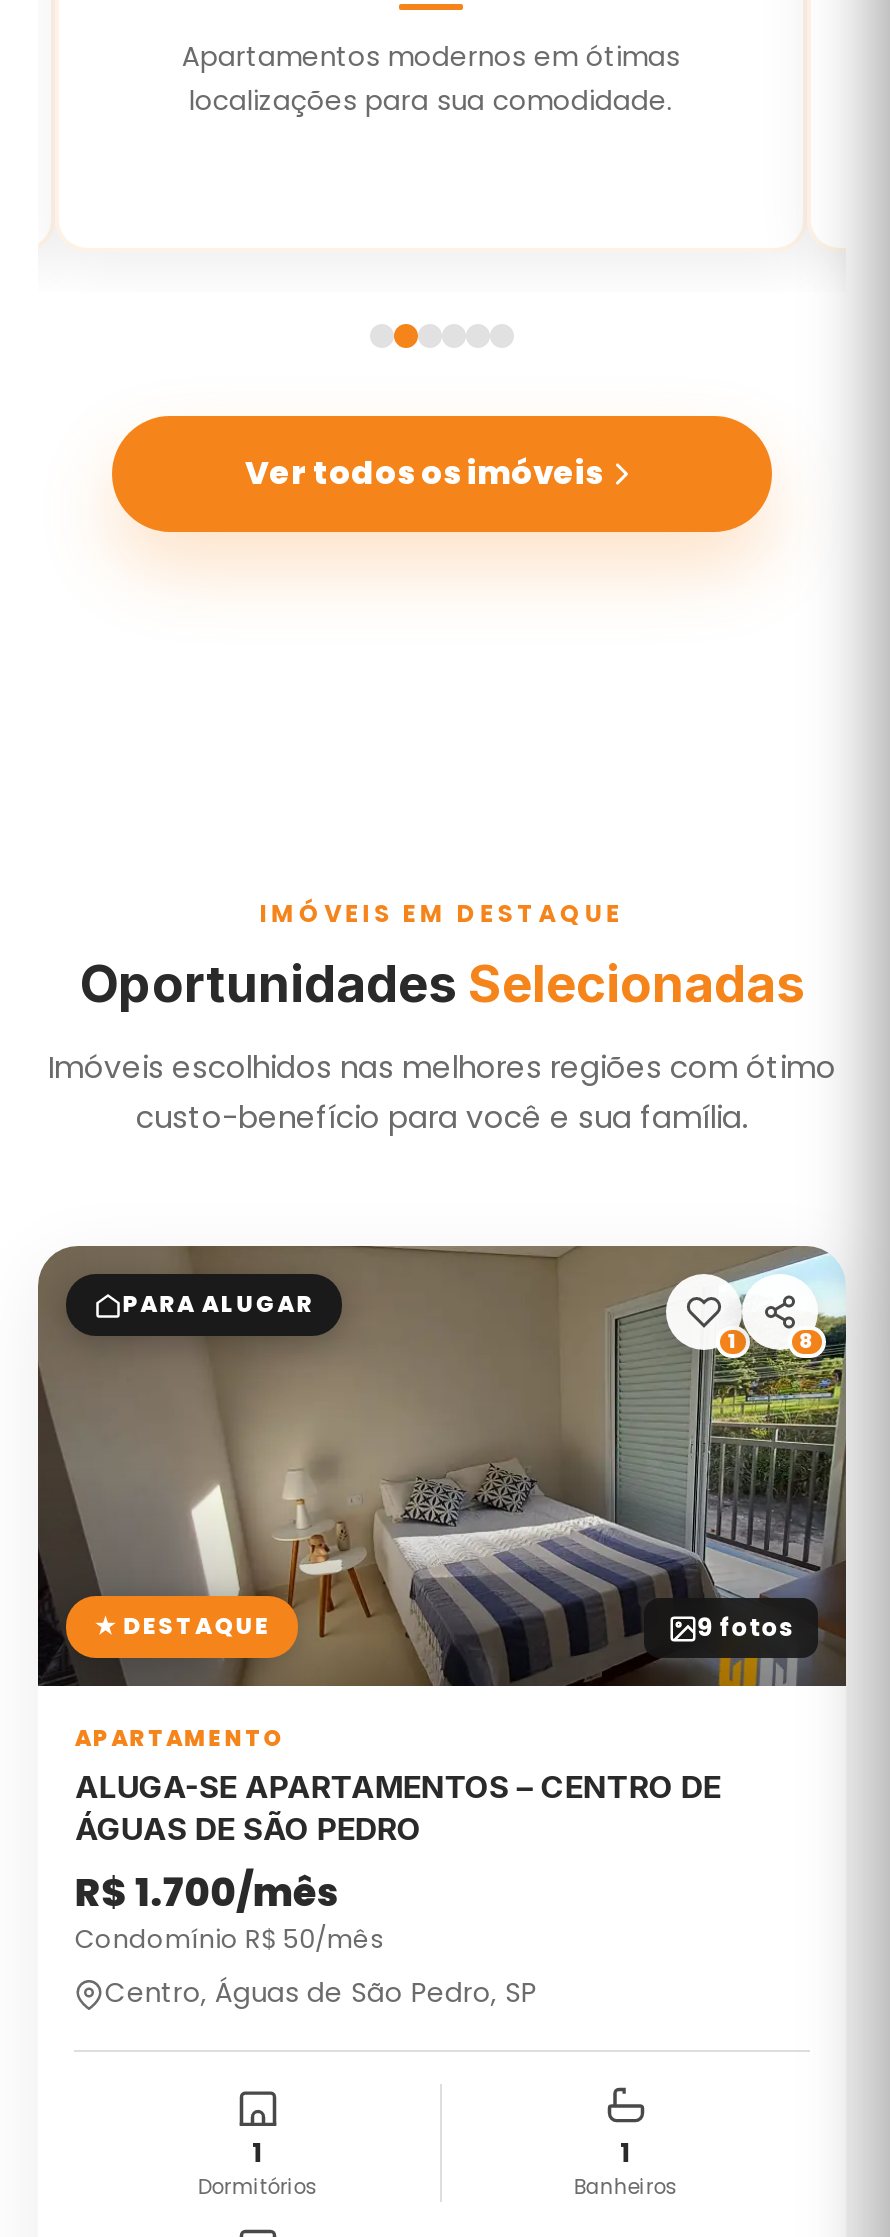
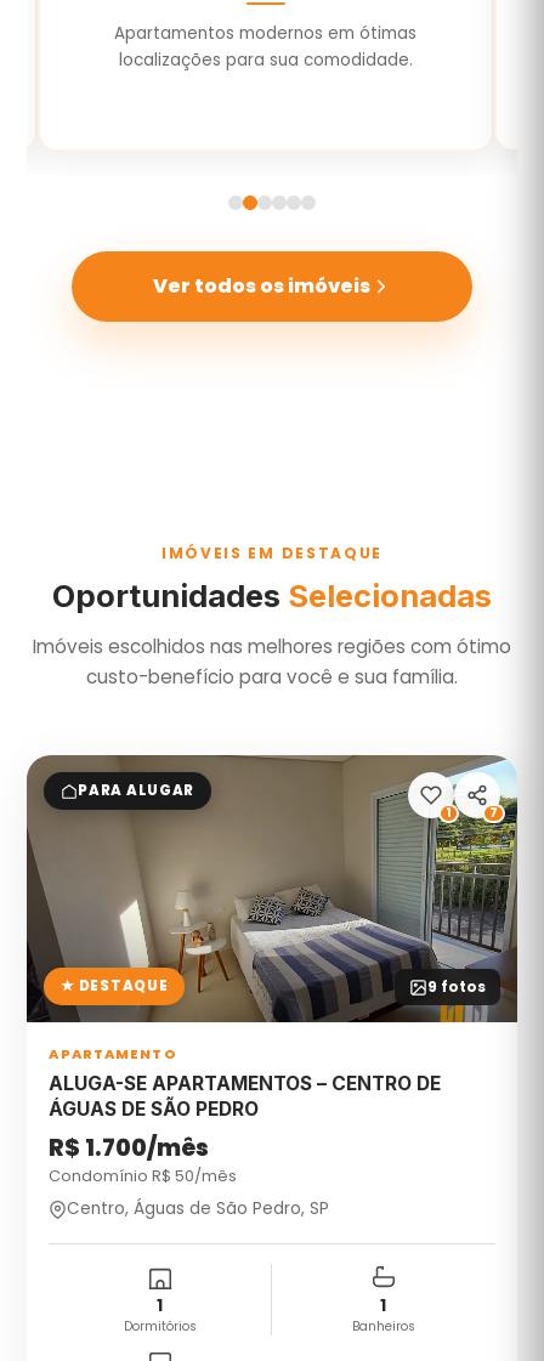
[799,1329,813,1355] 8 -> [489,805,497,821] 7

